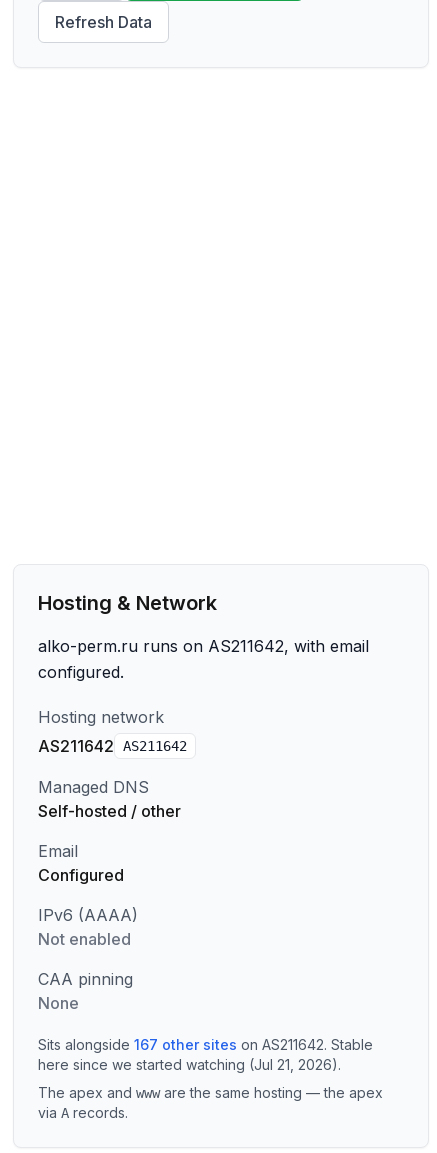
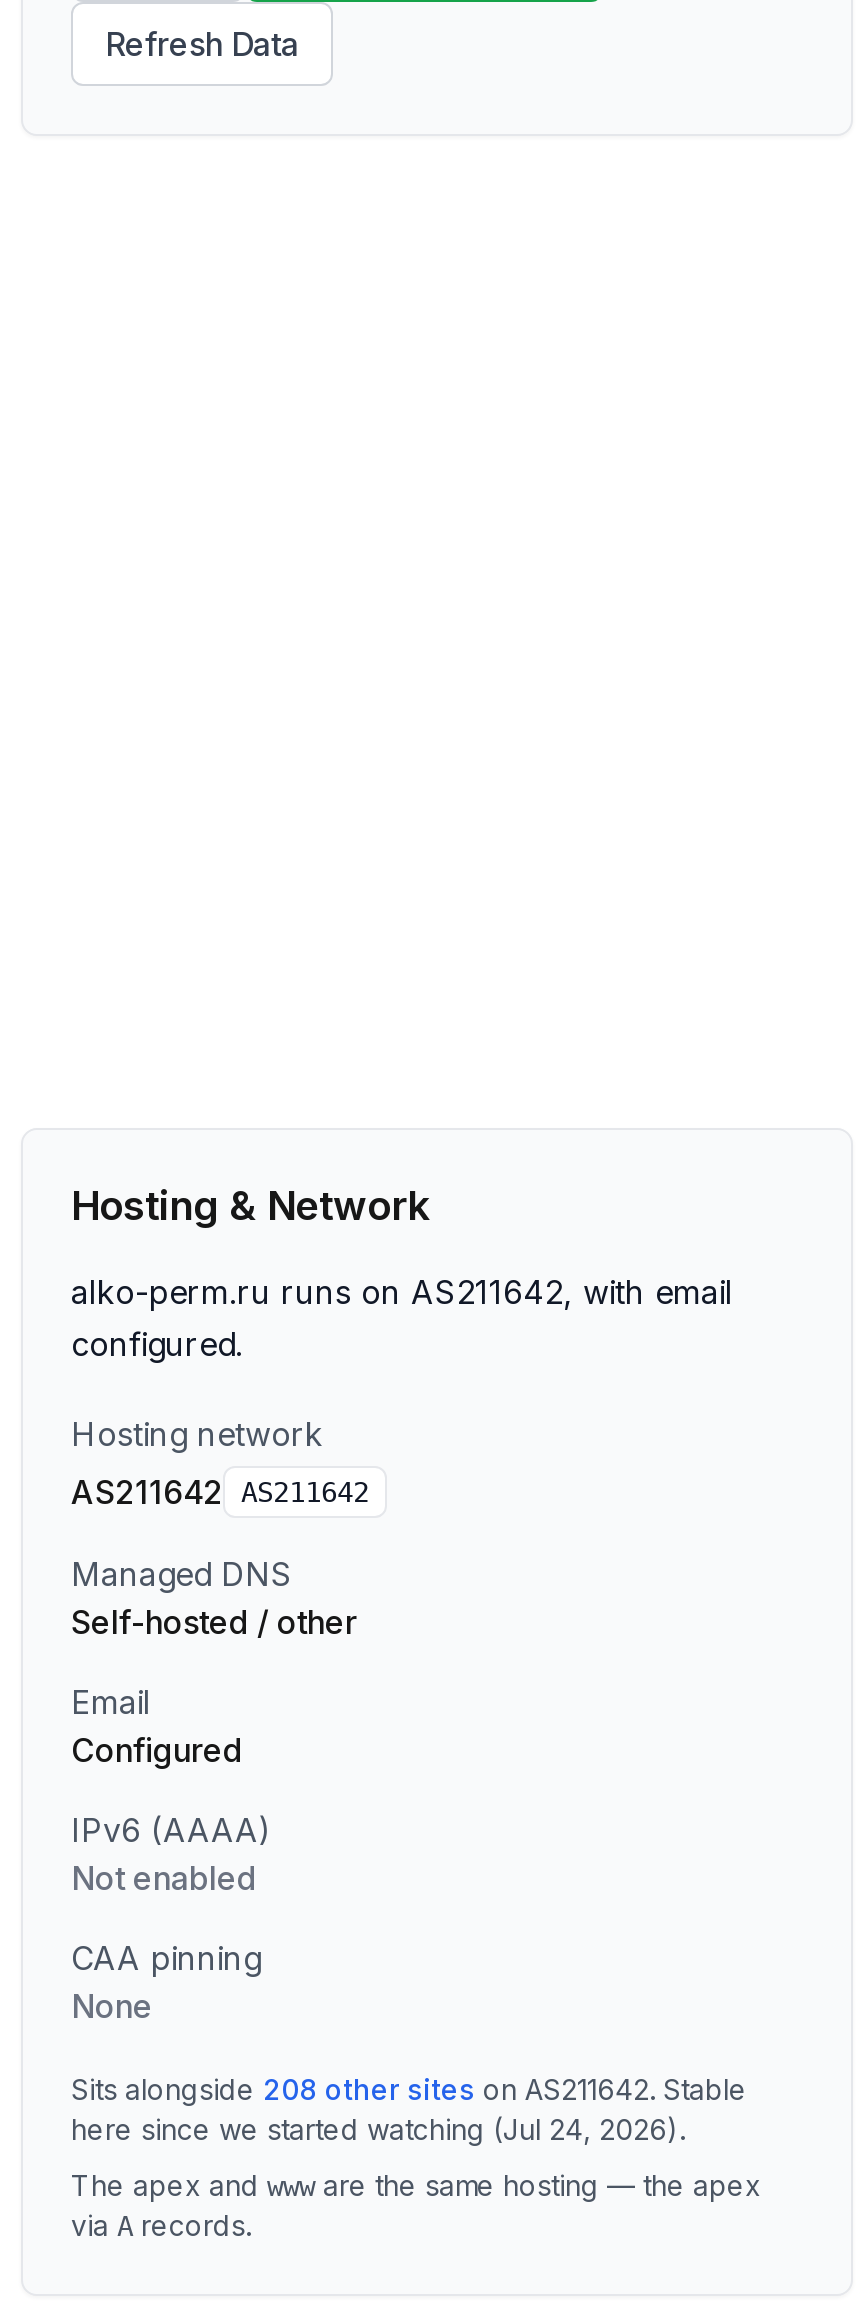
[38,1036,373,1053] Sits alongside 167 other sites on AS211642. Stable -> [71,2072,747,2106] Sits alongside 208 other sites on AS211642. Stable
[38,1056,341,1073] here since we started watching (Jul 21, 2026). -> [71,2112,685,2146] here since we started watching (Jul 24, 2026).

